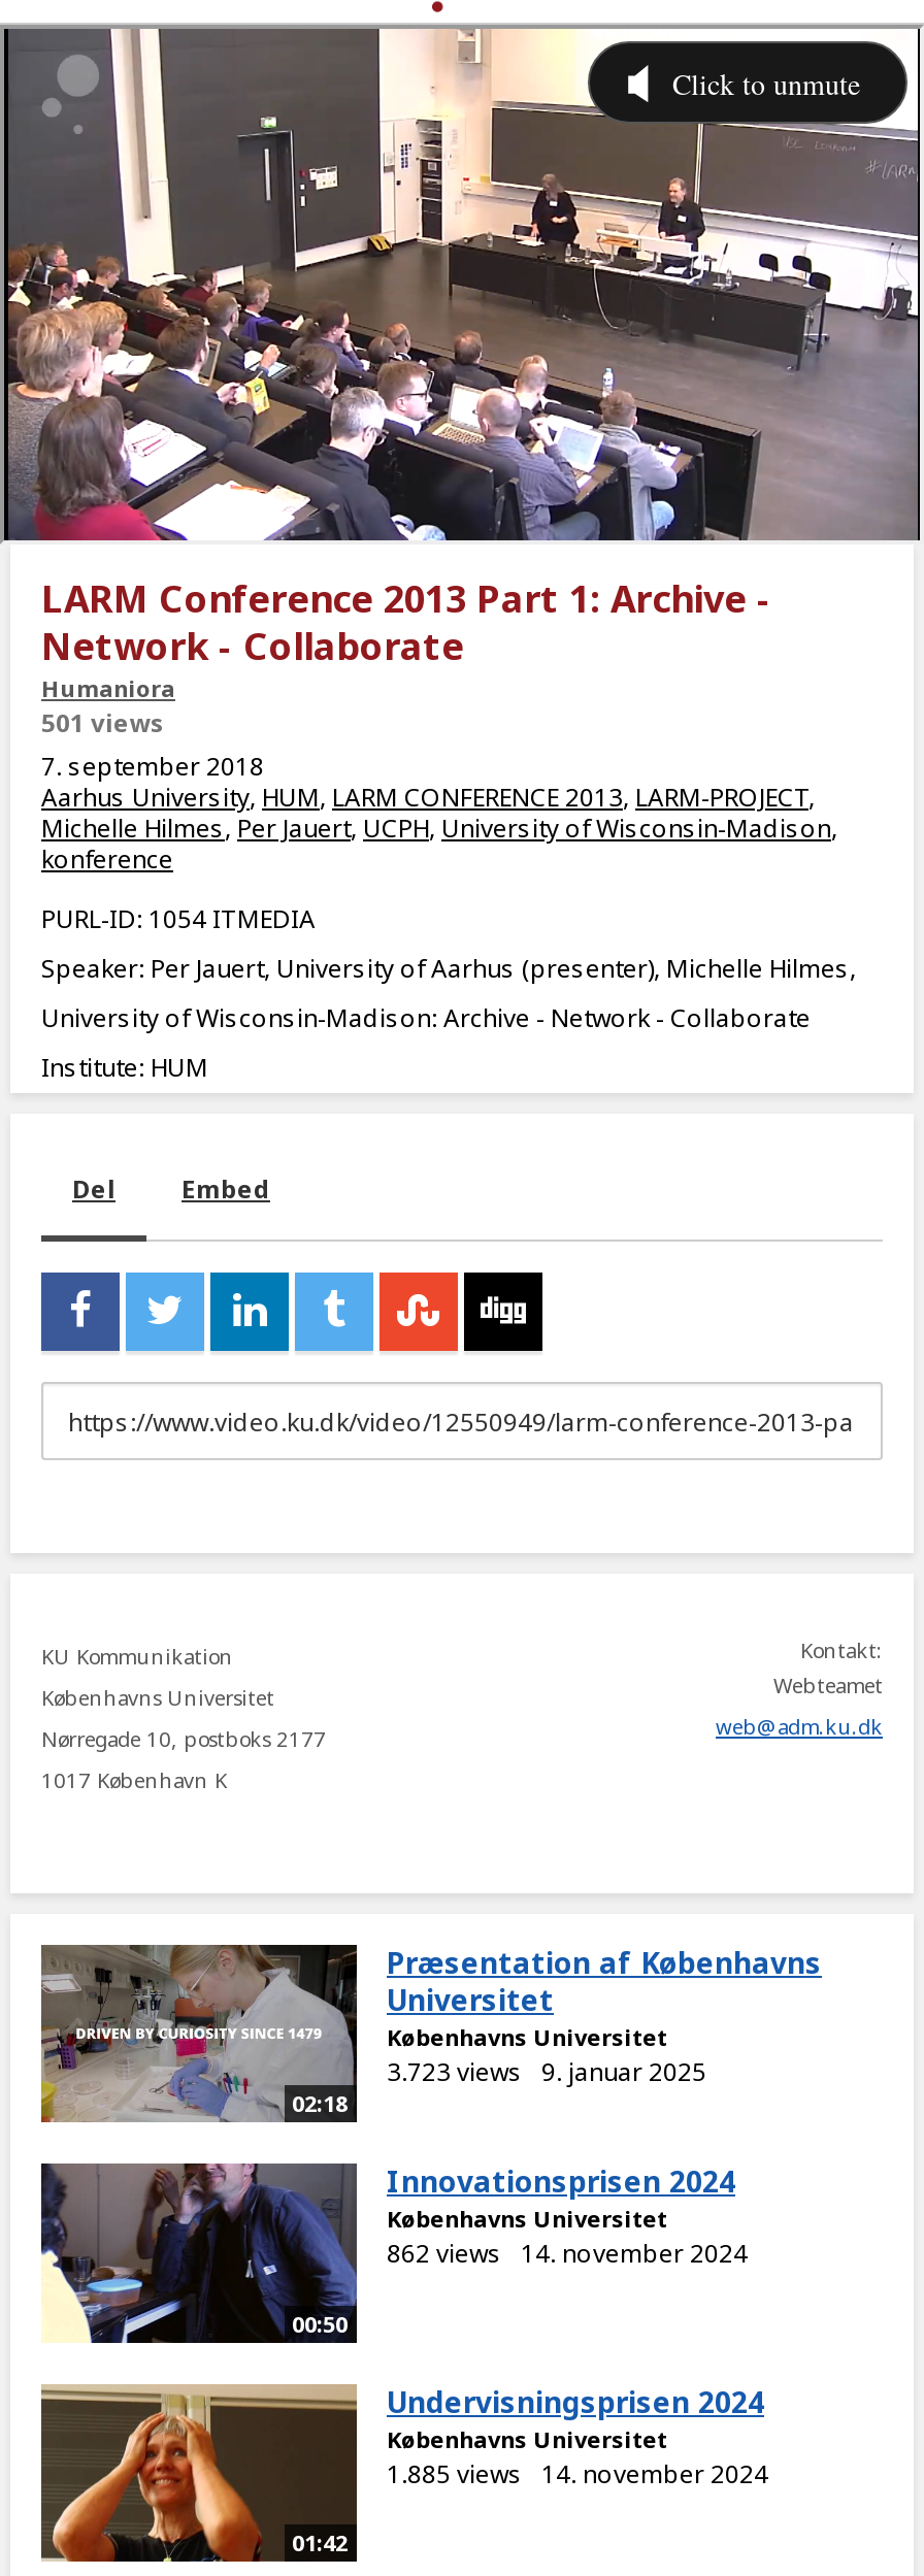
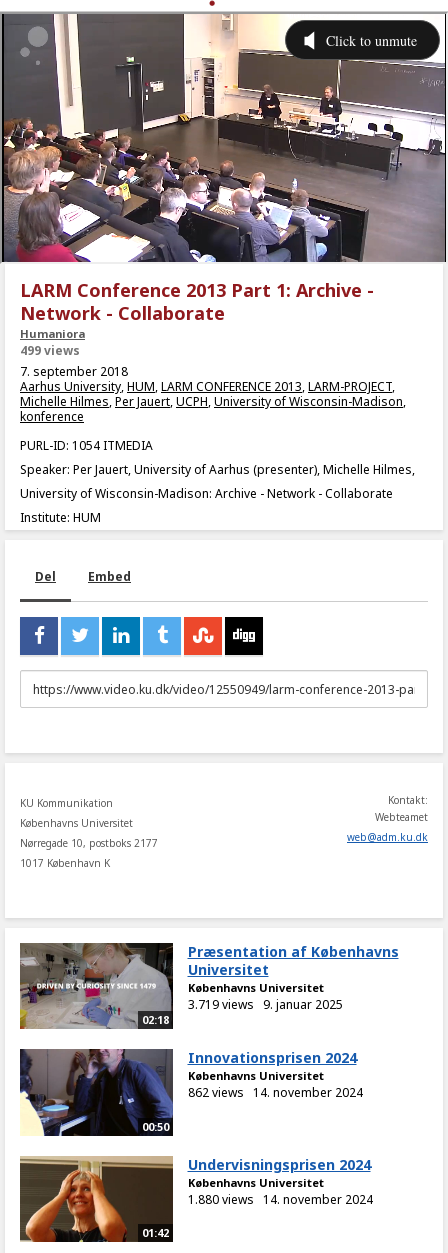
[41,705,165,740] 501 views -> [20,342,80,359] 499 views
[387,2054,706,2089] 3.723 views 9. januar 2025 -> [187,996,342,1013] 3.719 views 9. januar 2025
[387,2456,768,2491] 1.885 views 14. november 2024 -> [187,1191,372,1208] 1.880 views 14. november 2024

